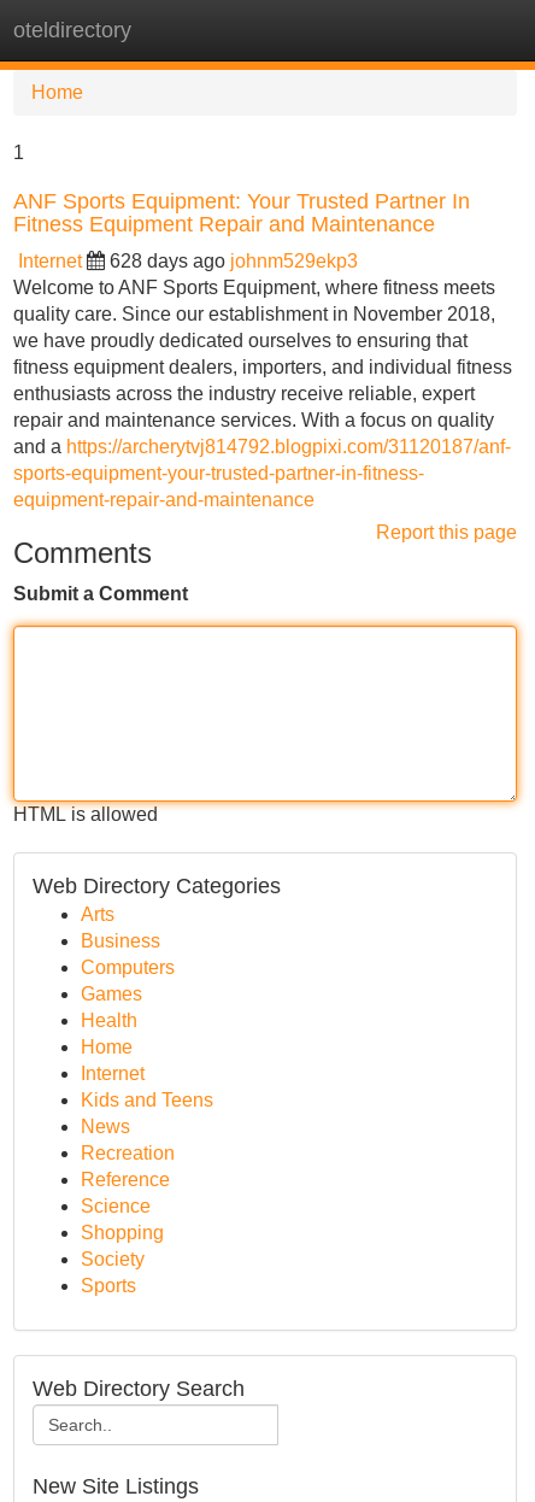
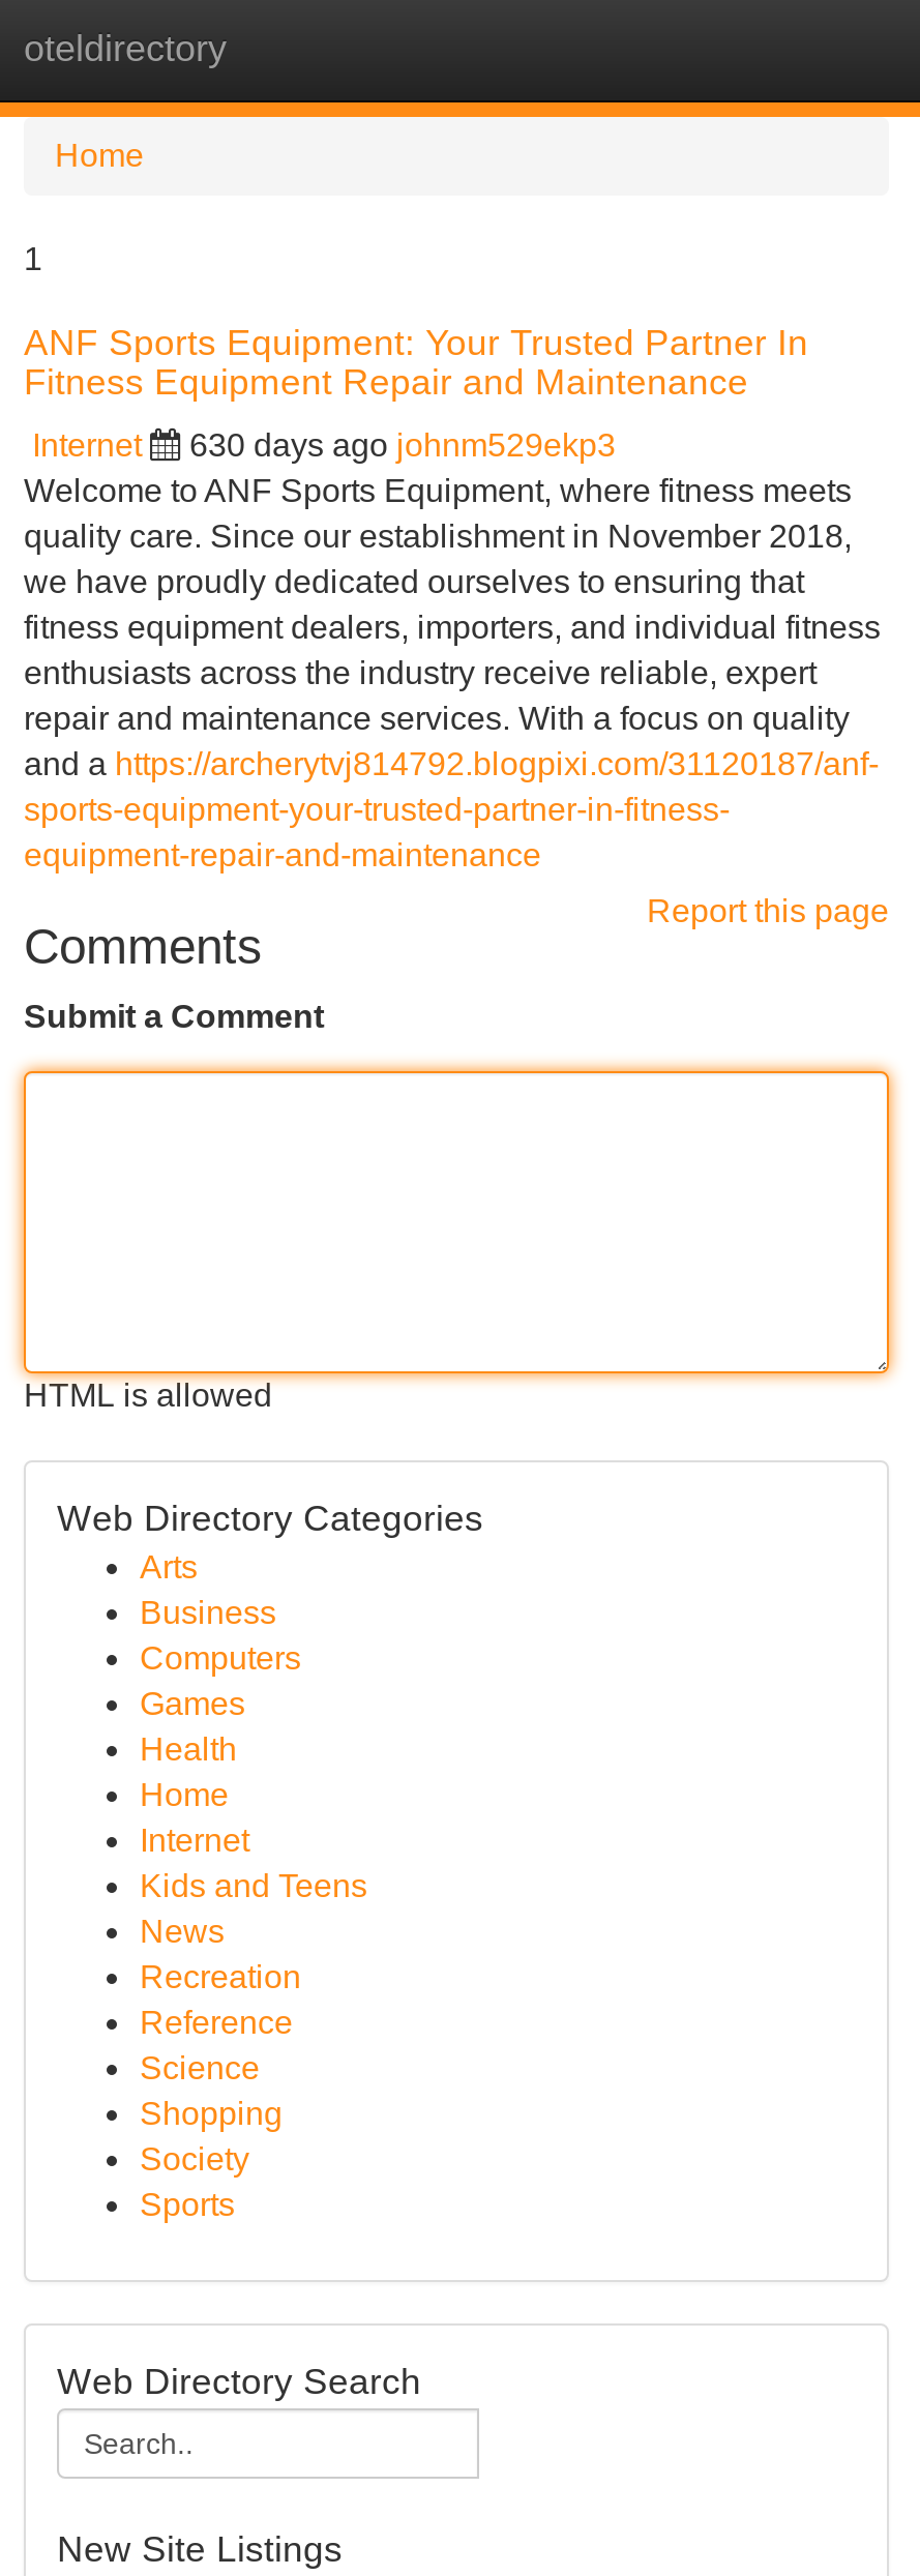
[110,251,358,271] 628 days ago johnm529ekp3 -> [189,427,616,463] 630 days ago johnm529ekp3

